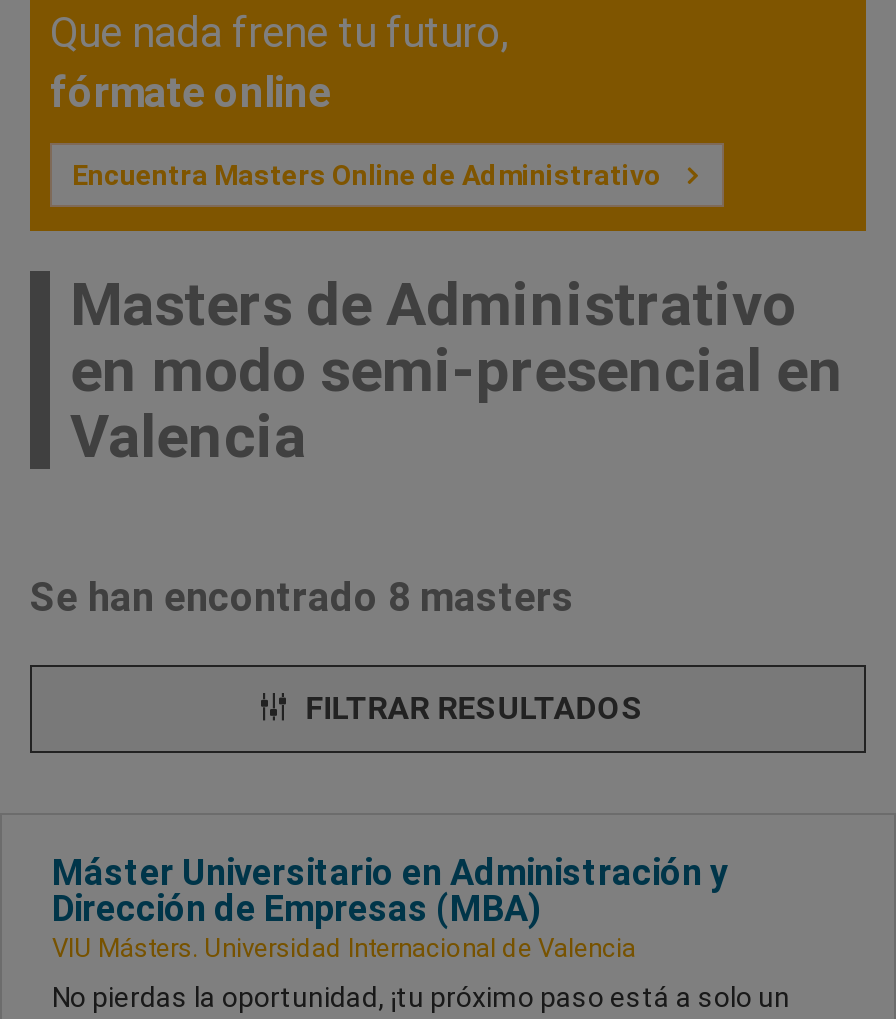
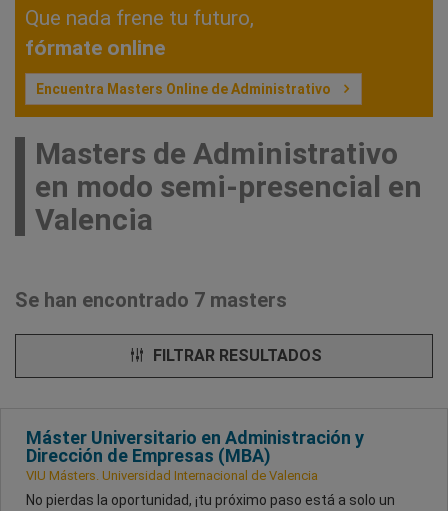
[30,573,574,621] Se han encontrado 8 masters -> [15,288,287,312] Se han encontrado 7 masters

